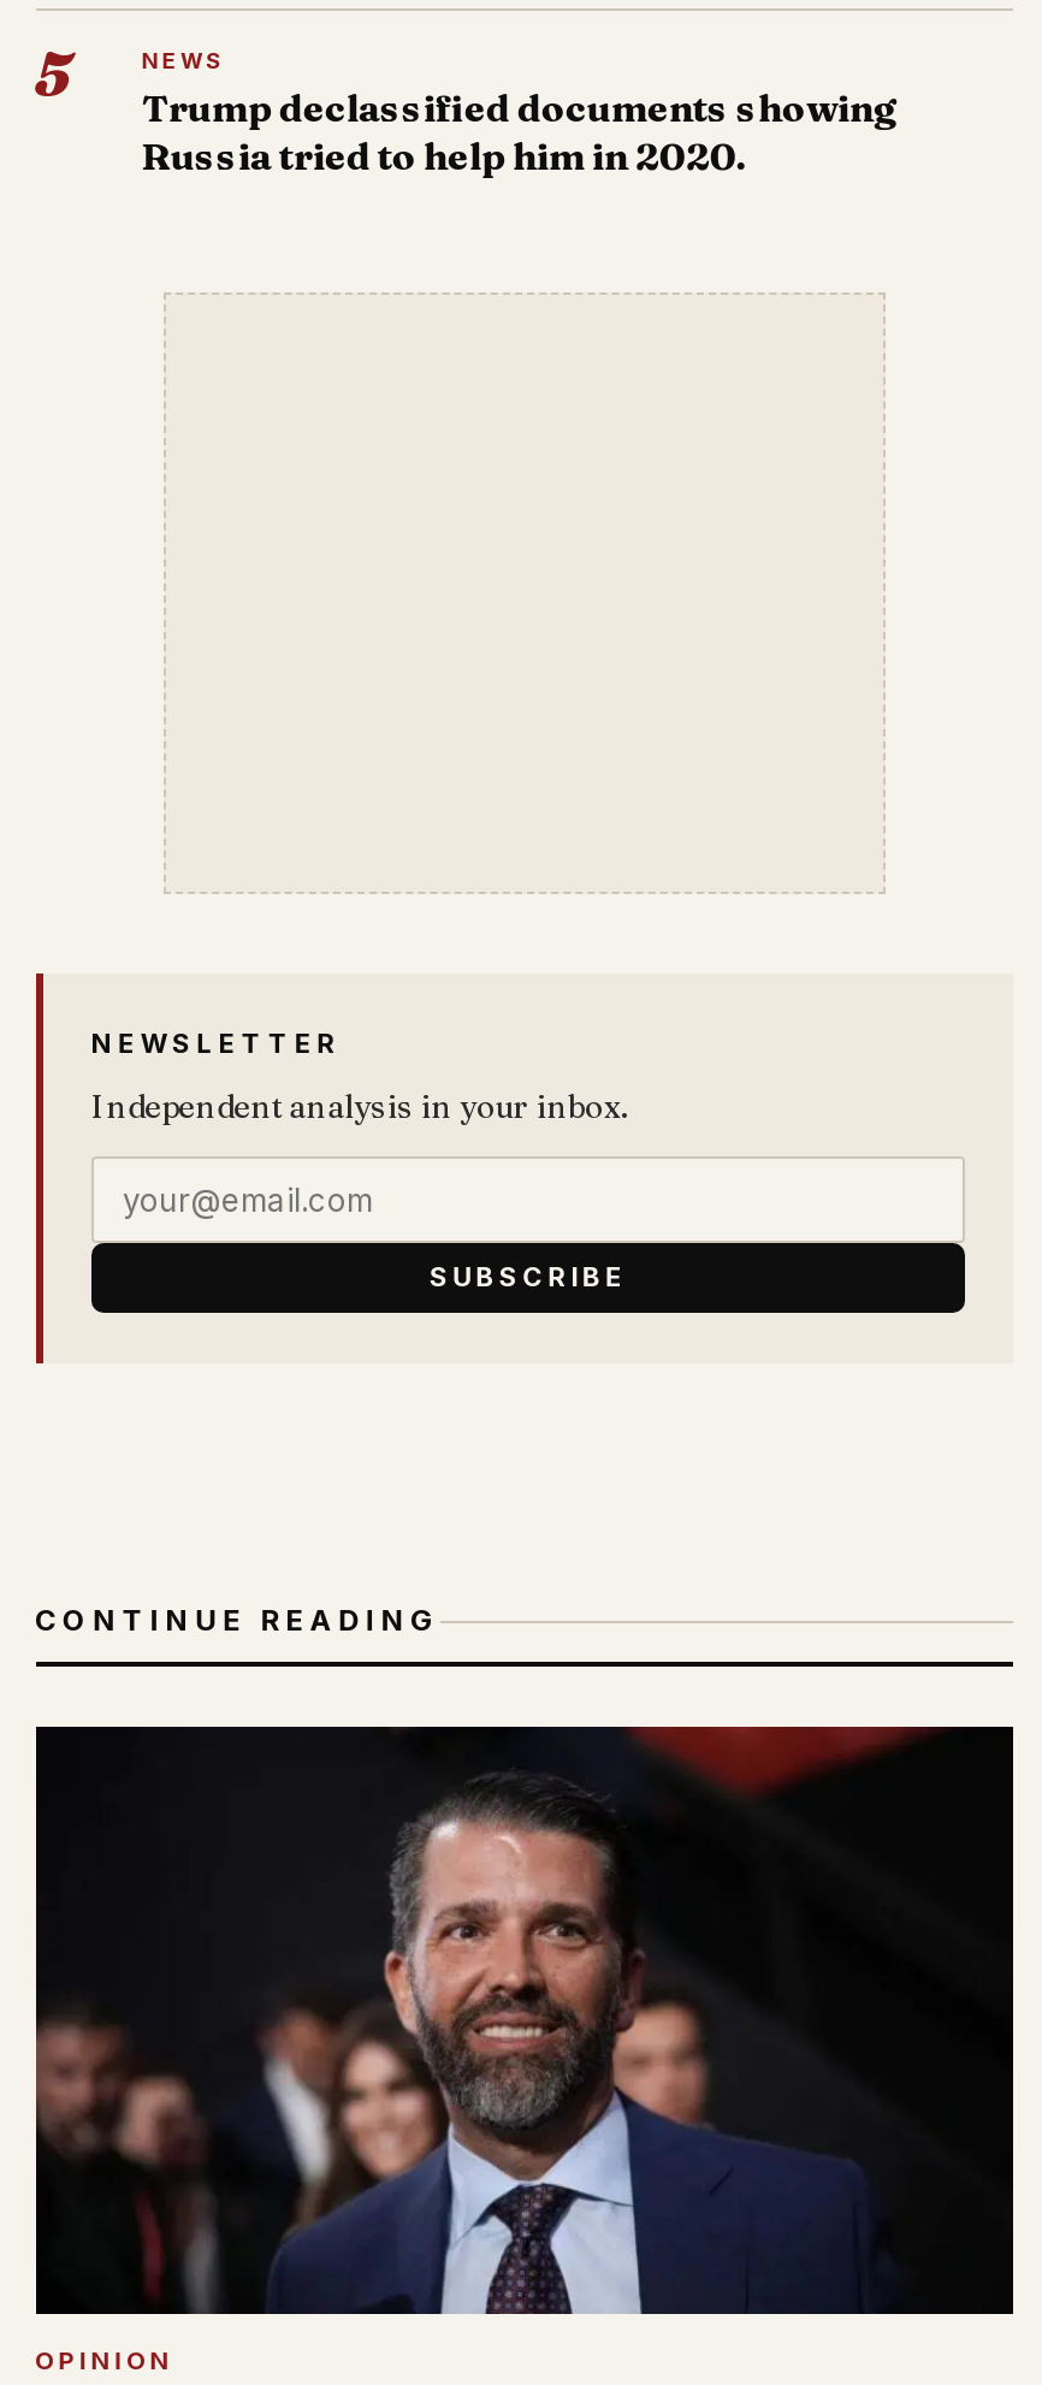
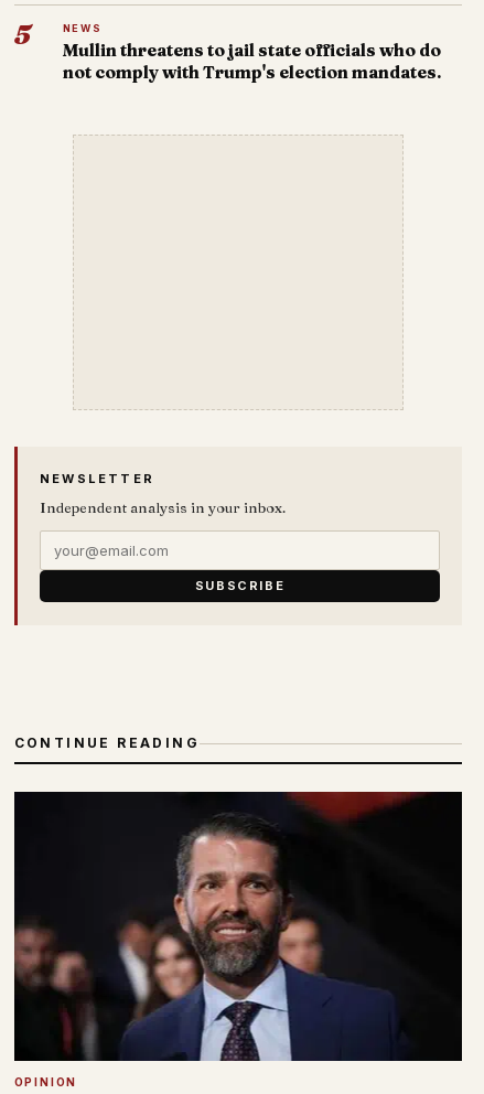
[142,84,897,178] Trump declassified documents showing | Russia tried to help him in 2020. -> [63,39,441,82] Mullin threatens to jail state officials who do | not comply with Trump's election mandates.

